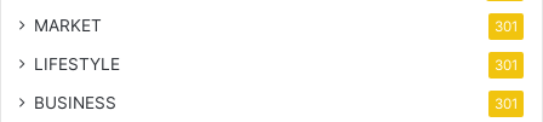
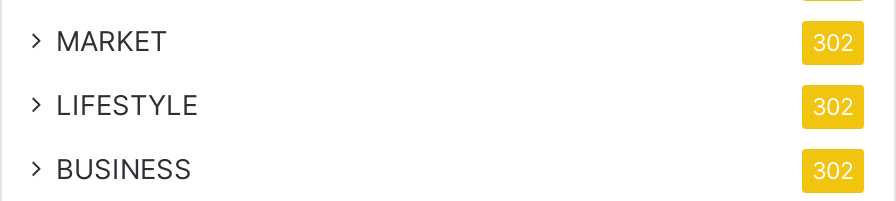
[495,18,518,35] 301 -> [812,29,854,57] 302
[495,56,518,73] 301 -> [812,93,854,121] 302
[495,95,518,112] 301 -> [812,157,854,185] 302

